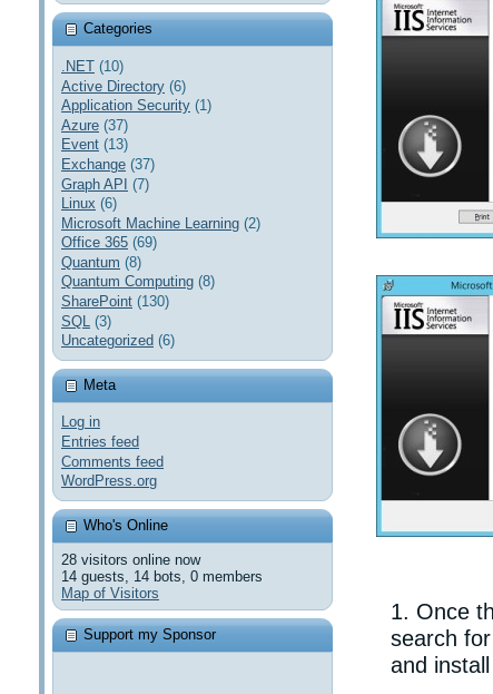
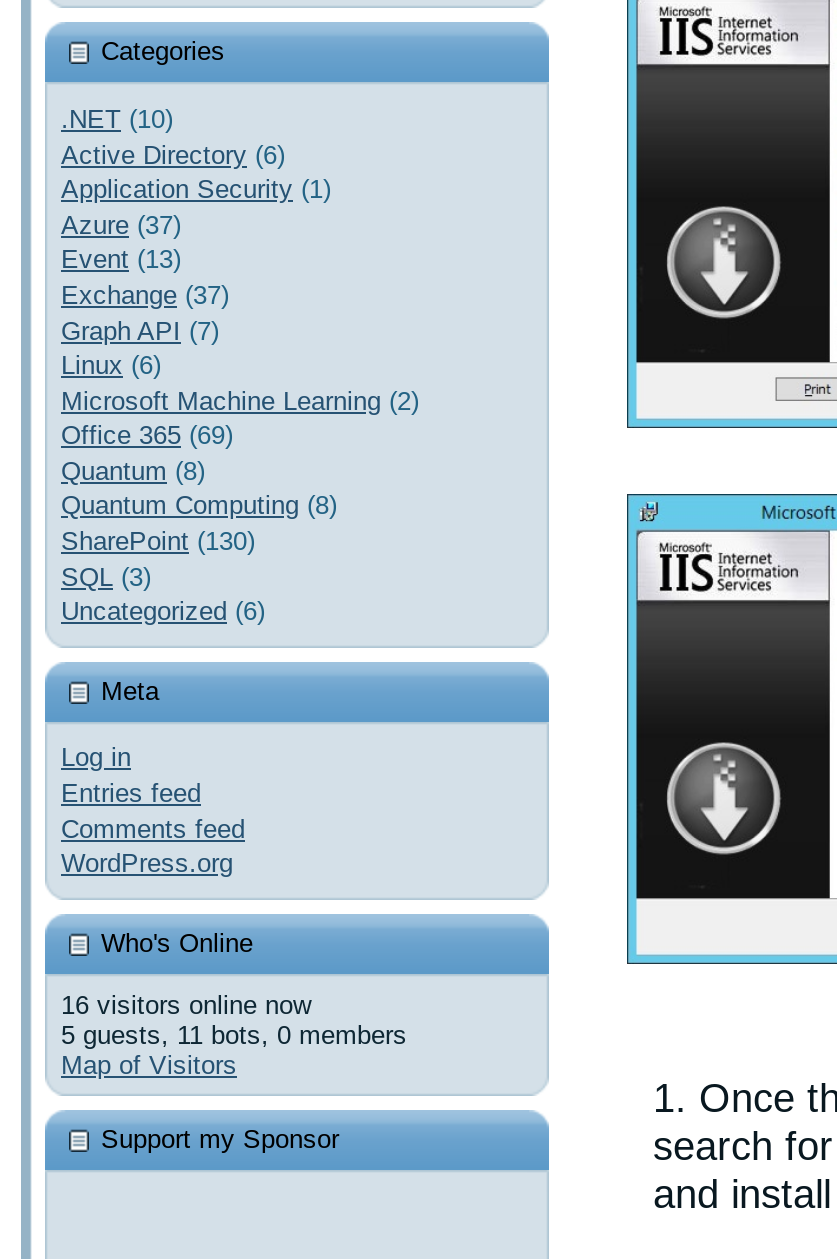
[61,551,200,568] 28 visitors online now -> [61,990,311,1020] 16 visitors online now
[61,568,263,585] 14 guests, 14 bots, 0 members -> [61,1020,407,1050] 5 guests, 11 bots, 0 members

